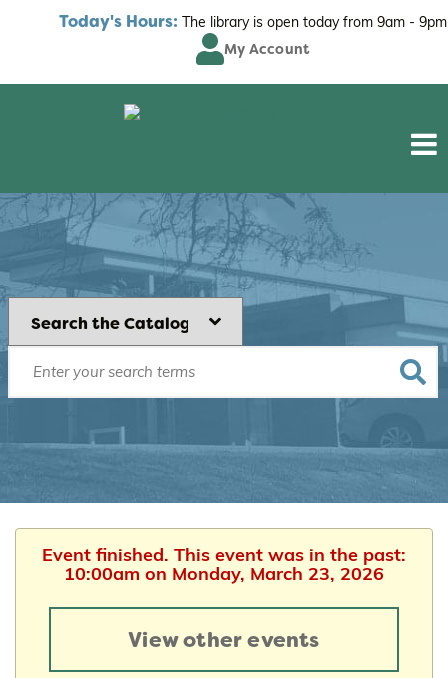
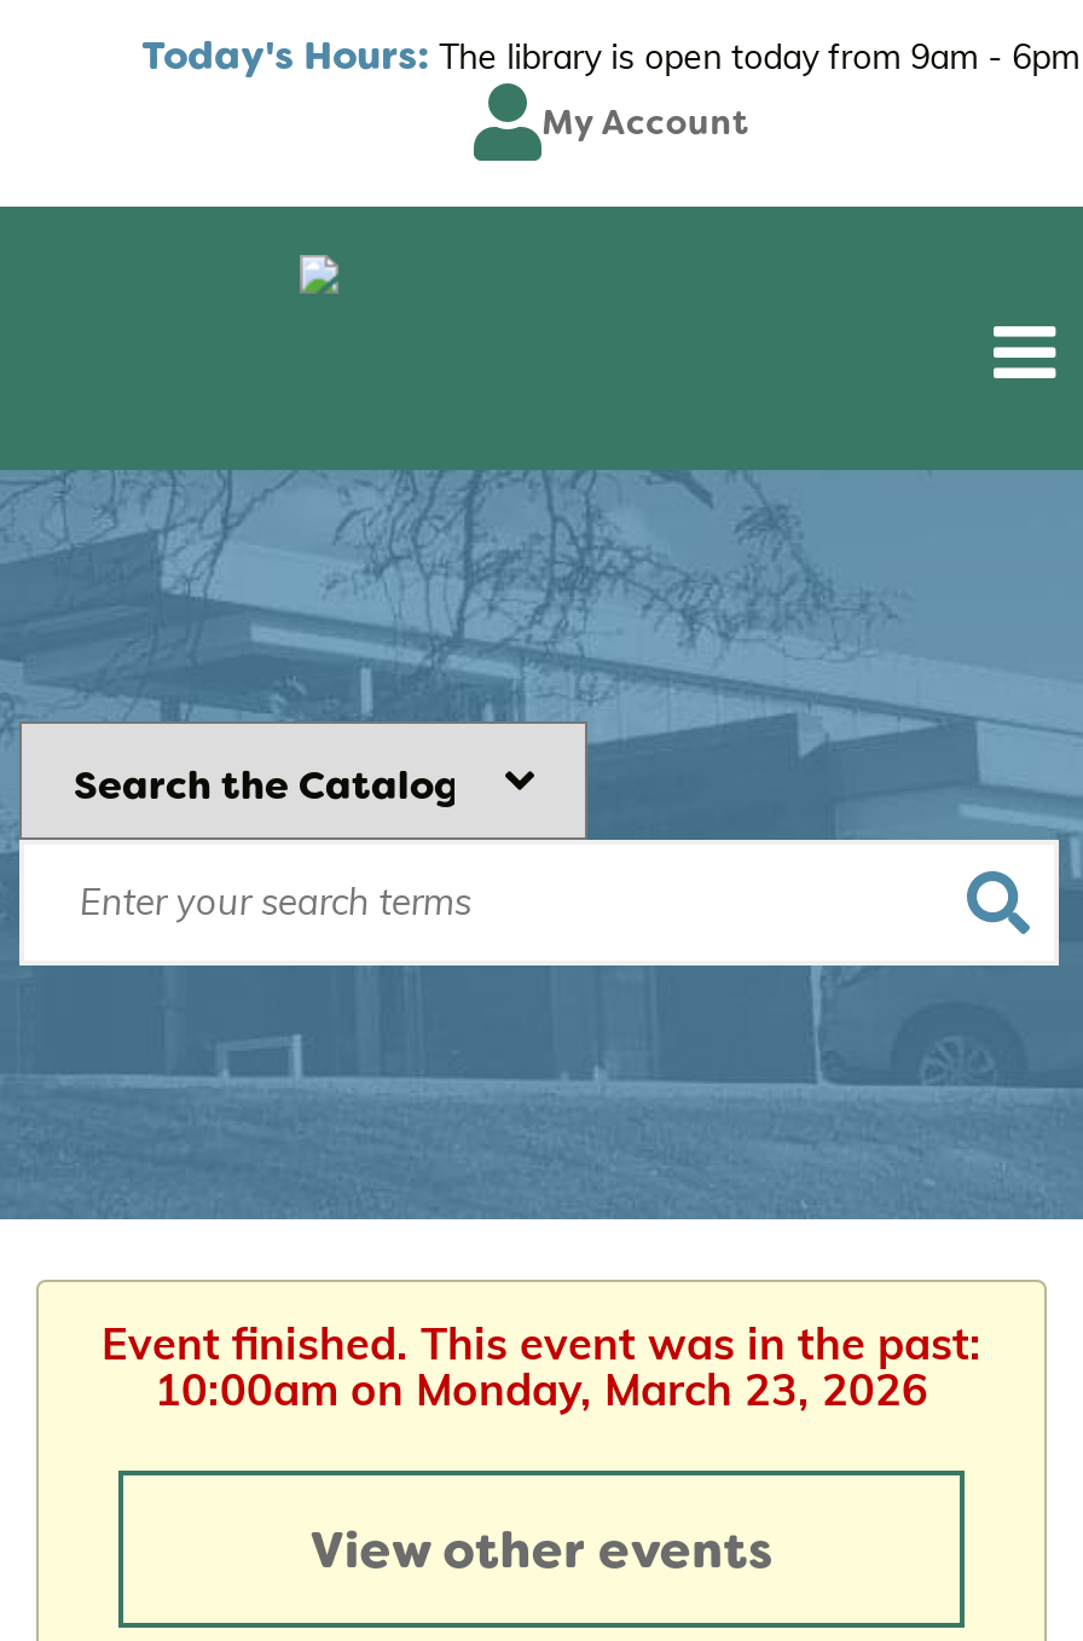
[59,11,447,32] Today's Hours: The library is open today from 9am - 9pm -> [142,30,1080,81] Today's Hours: The library is open today from 9am - 6pm

